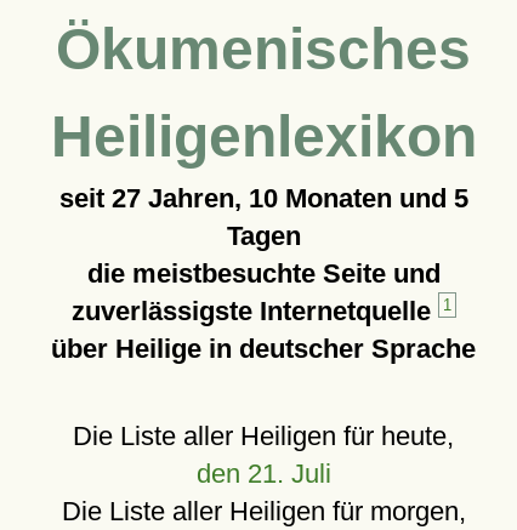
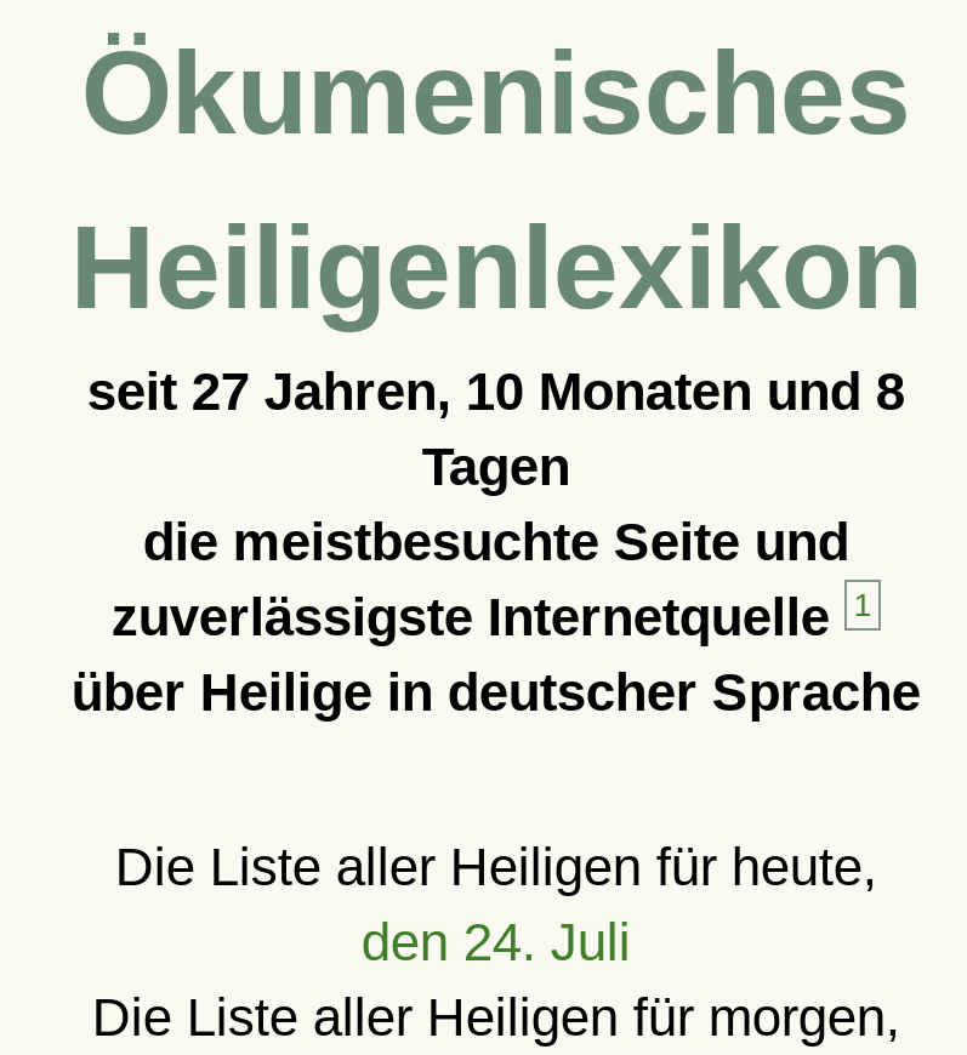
[59,183,468,213] seit 27 Jahren, 10 Monaten und 5 -> [87,361,905,422] seit 27 Jahren, 10 Monaten und 8
[196,458,331,489] den 21. Juli -> [361,912,631,973] den 24. Juli

